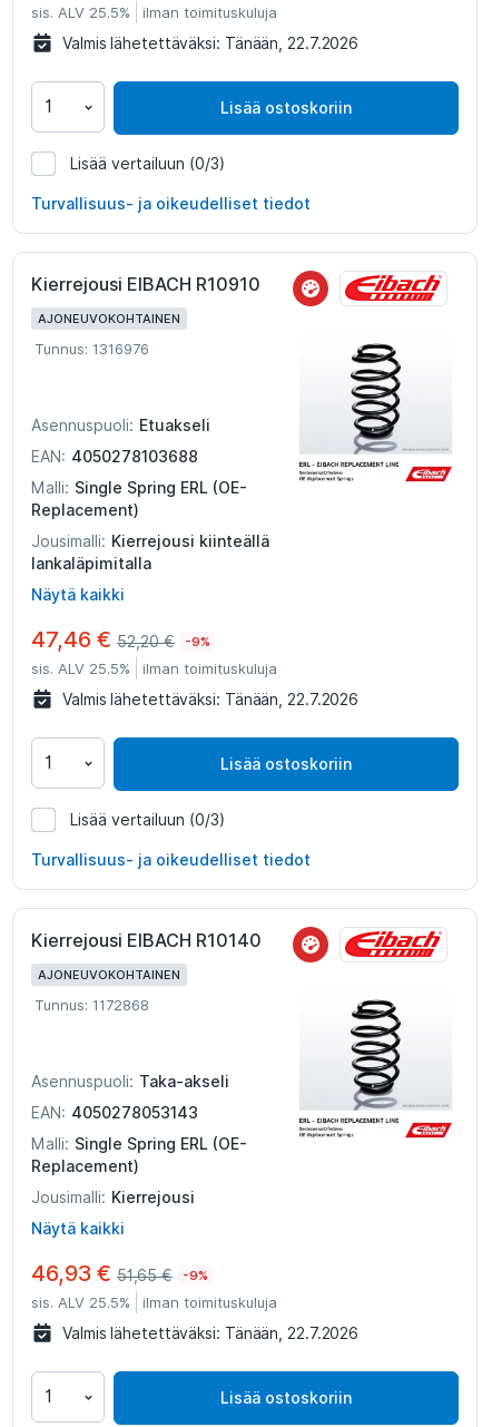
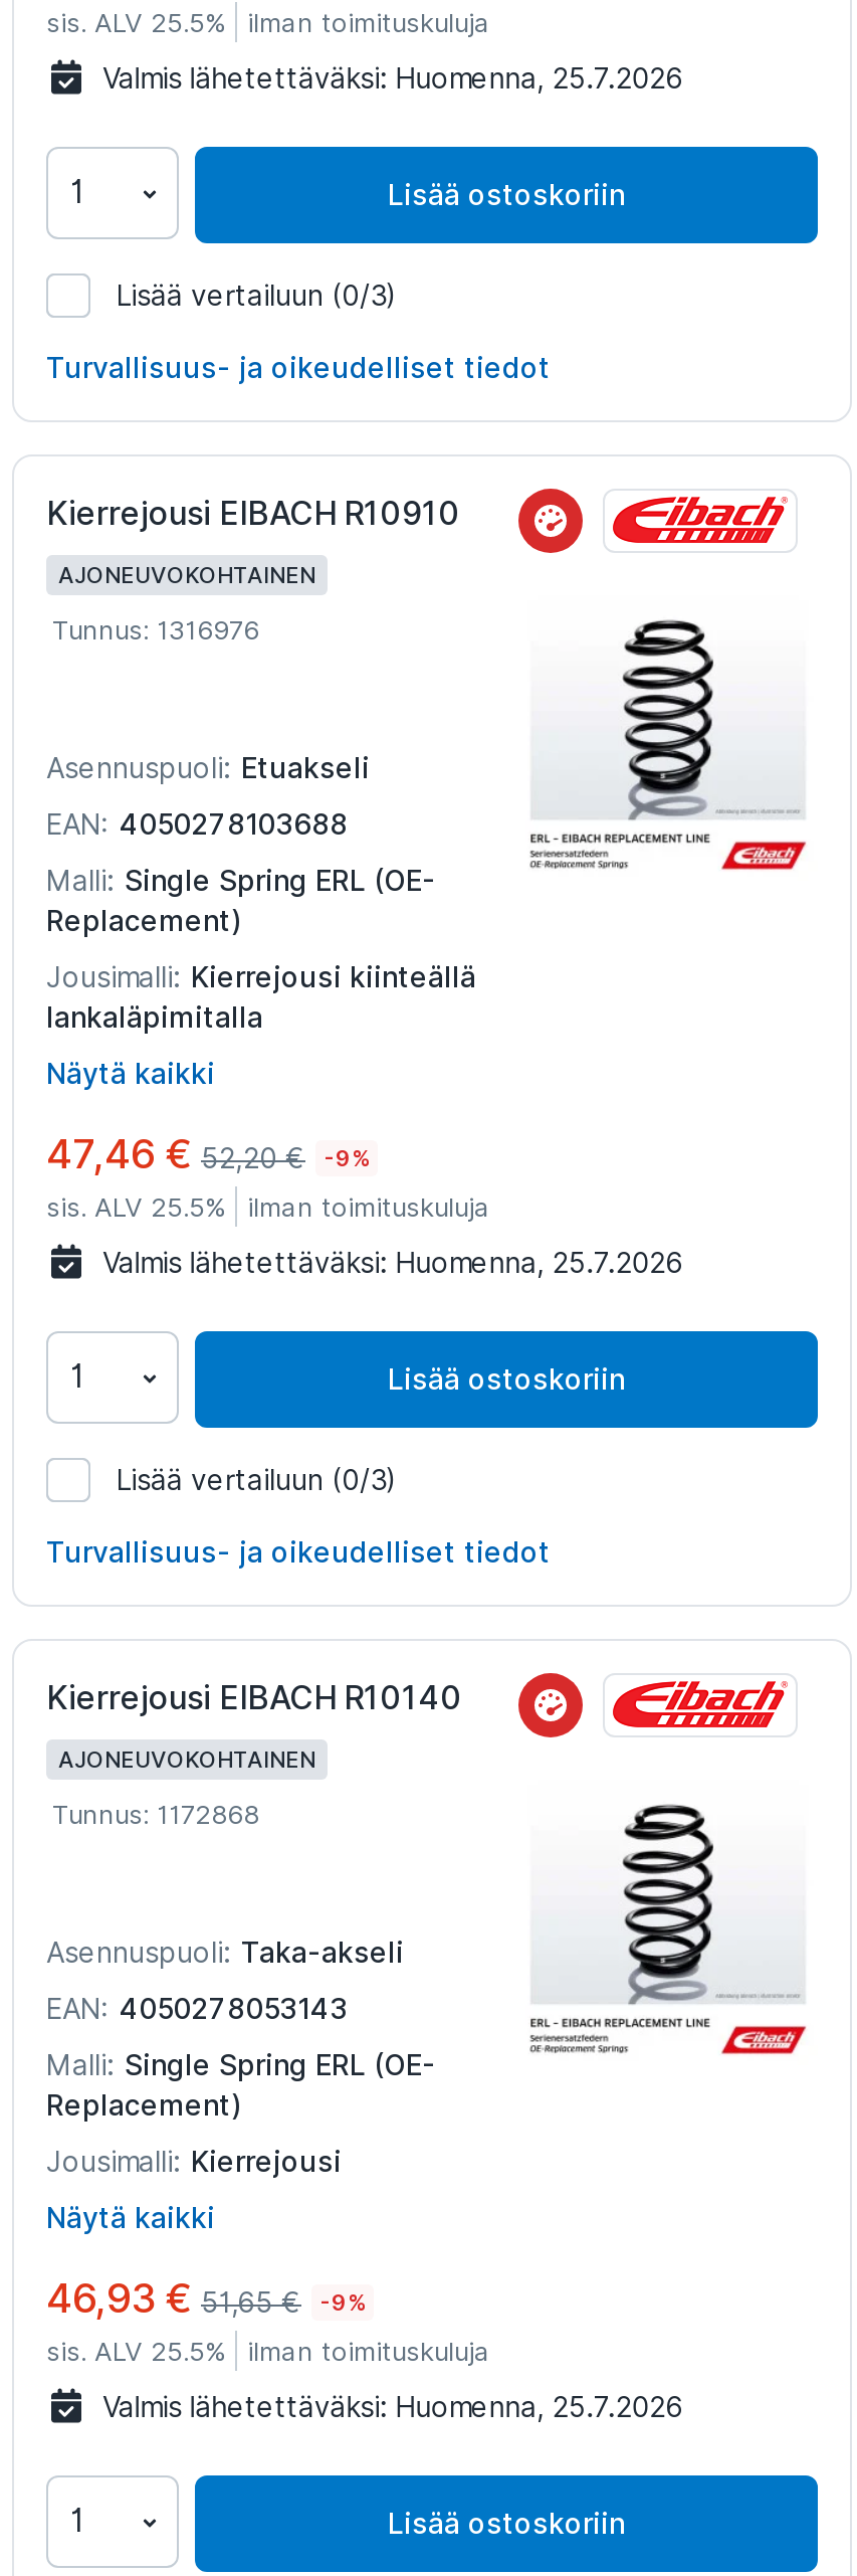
[62,35,359,53] Valmis lähetettäväksi: Tänään, 22.7.2026 -> [102,63,683,95] Valmis lähetettäväksi: Huomenna, 25.7.2026
[62,691,359,709] Valmis lähetettäväksi: Tänään, 22.7.2026 -> [102,1248,683,1280] Valmis lähetettäväksi: Huomenna, 25.7.2026
[62,1325,359,1343] Valmis lähetettäväksi: Tänään, 22.7.2026 -> [102,2392,683,2424] Valmis lähetettäväksi: Huomenna, 25.7.2026

